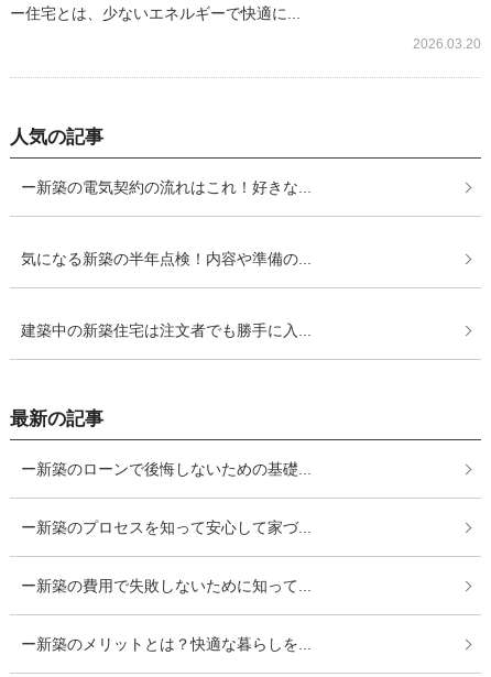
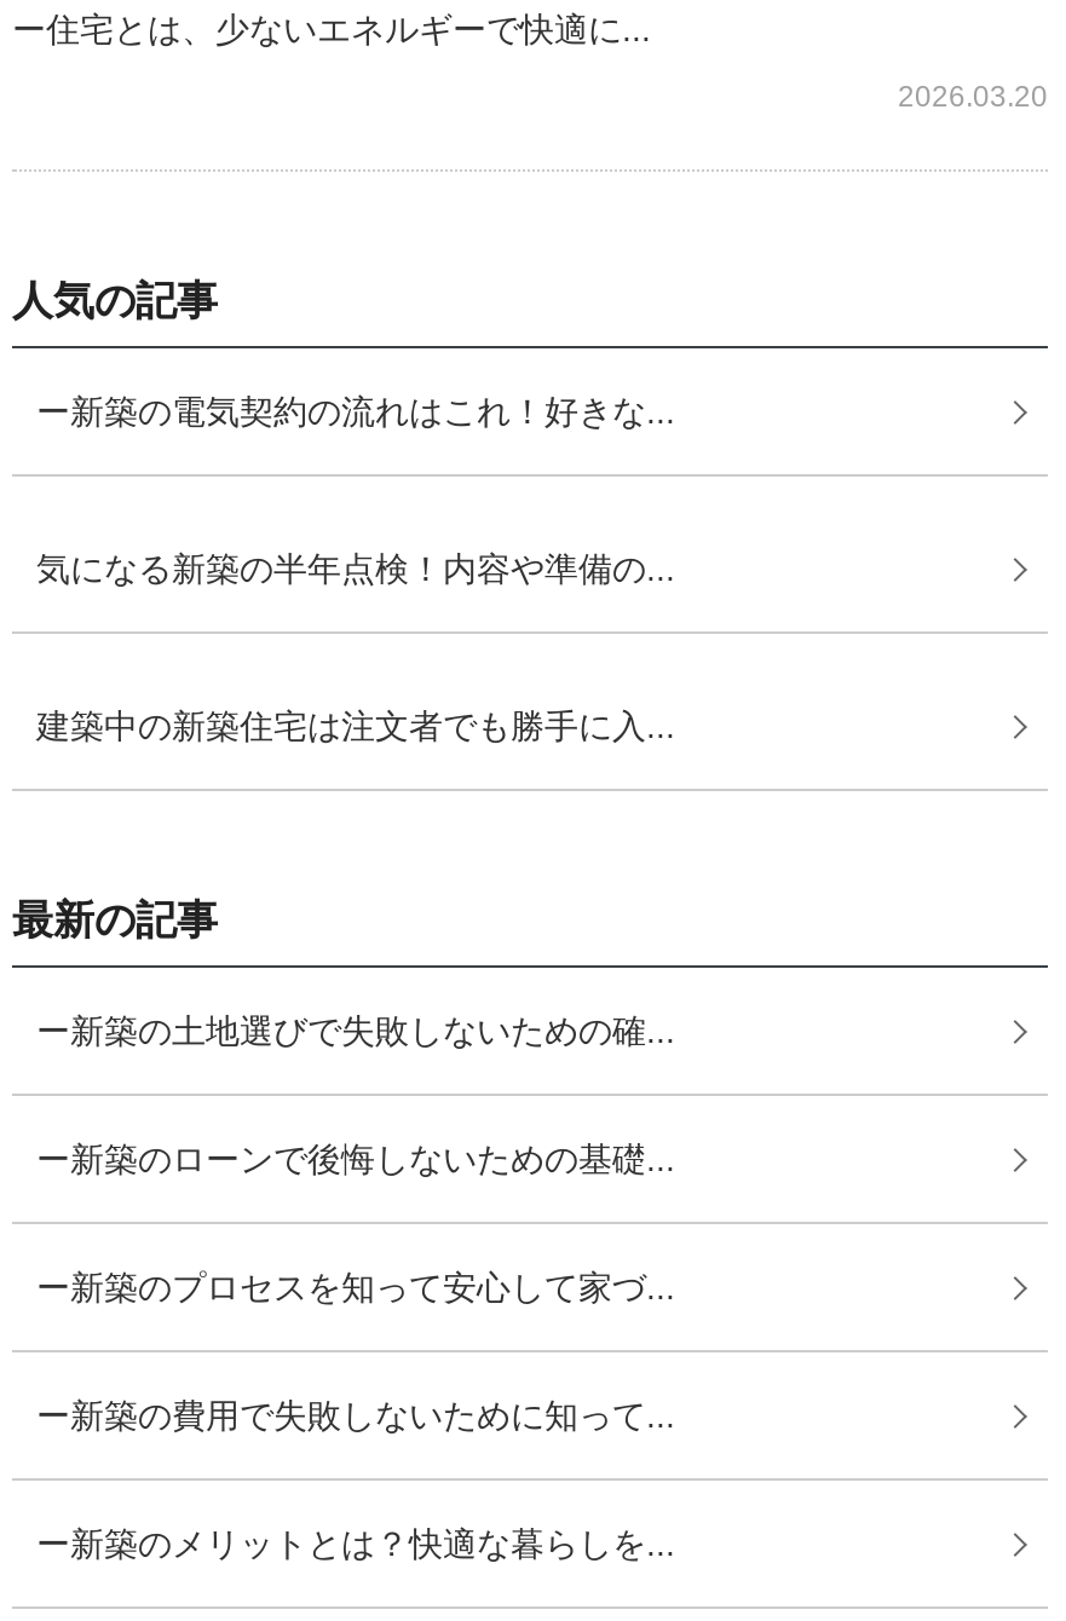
none -> [36,1011,675,1050] ー新築の土地選びで失敗しないための確...

